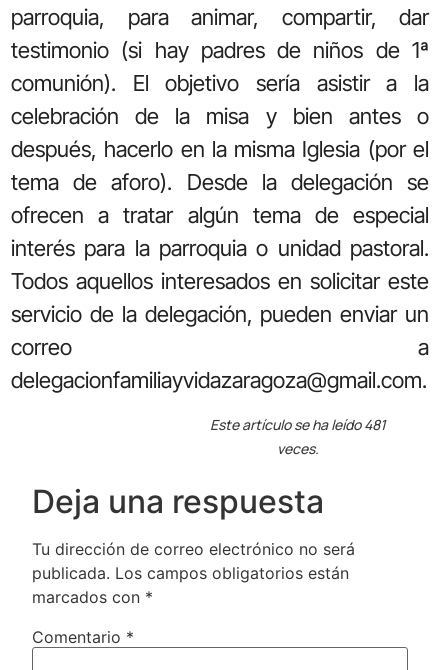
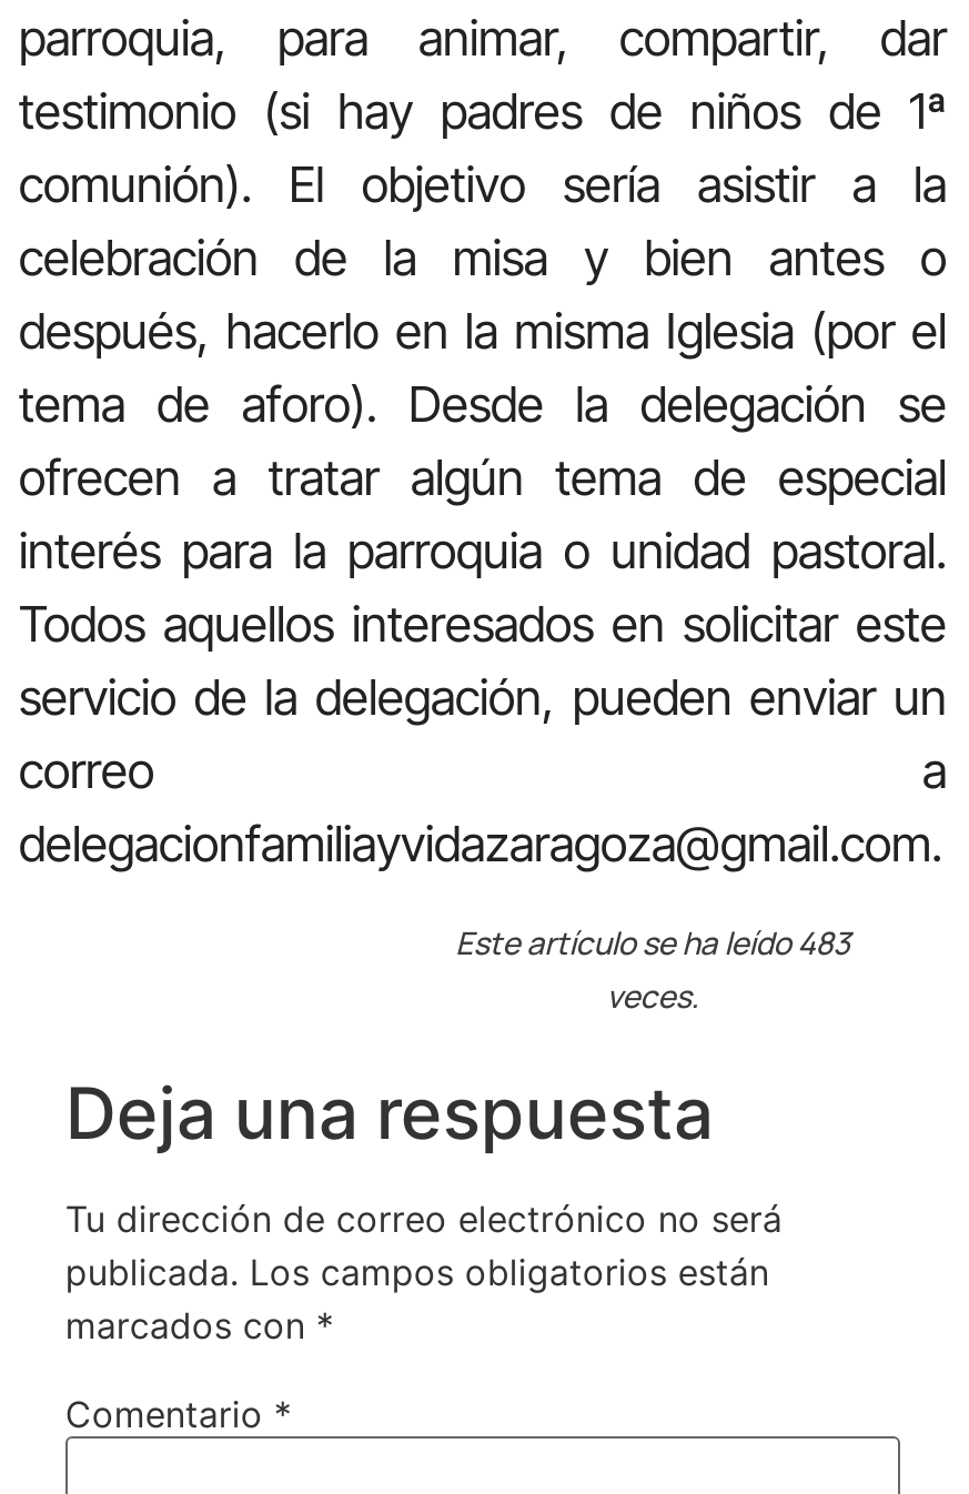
[210,415,386,434] Este artículo se ha leído 481 -> [455,921,850,963] Este artículo se ha leído 483

